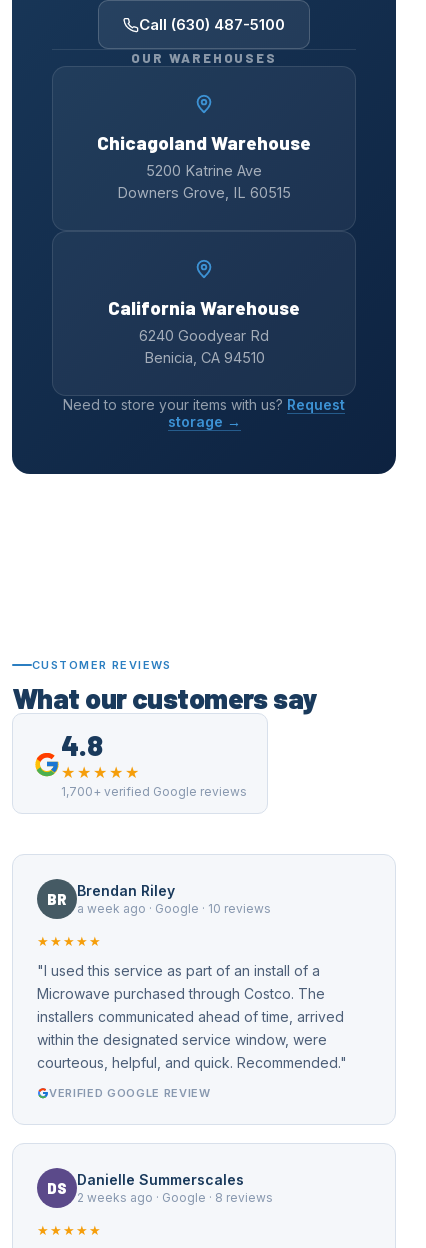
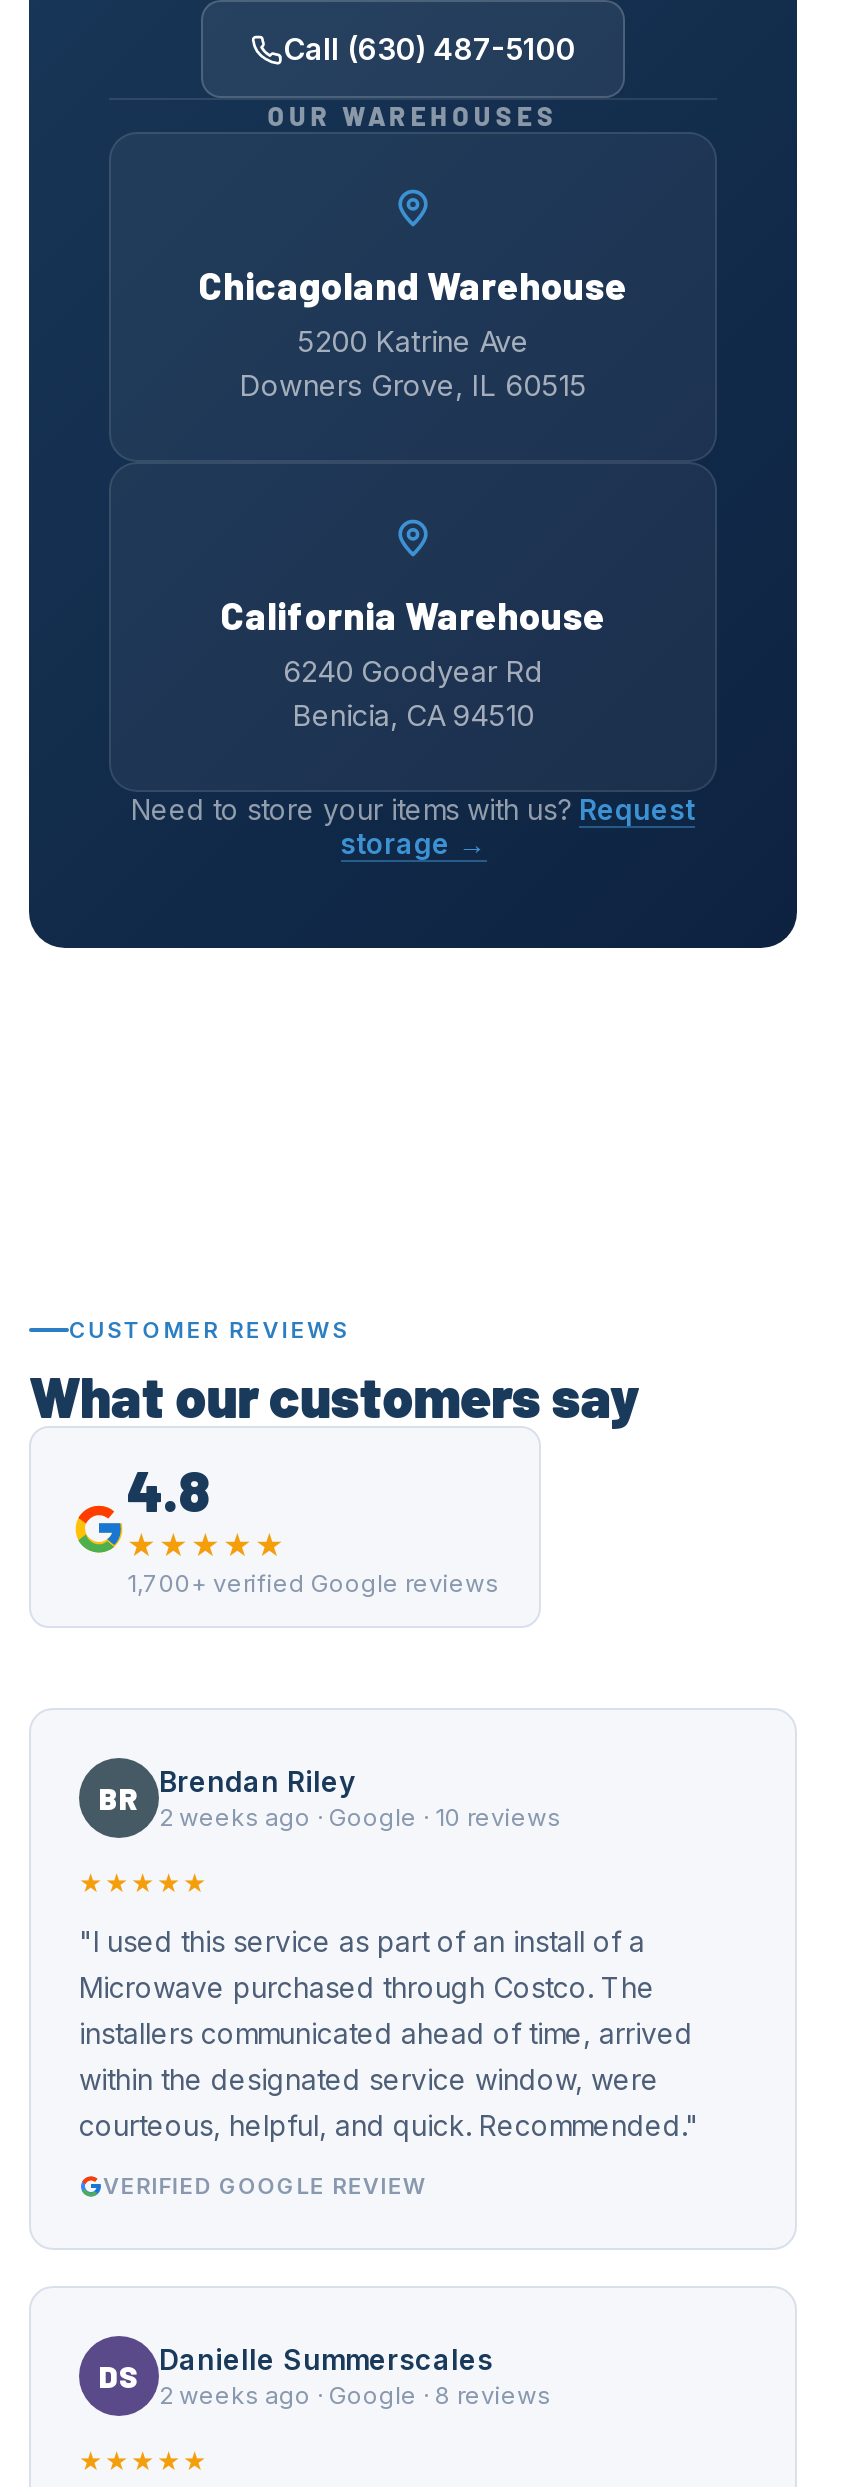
[77,901,271,916] a week ago · Google · 10 reviews -> [159,1802,561,1832] 2 weeks ago · Google · 10 reviews

